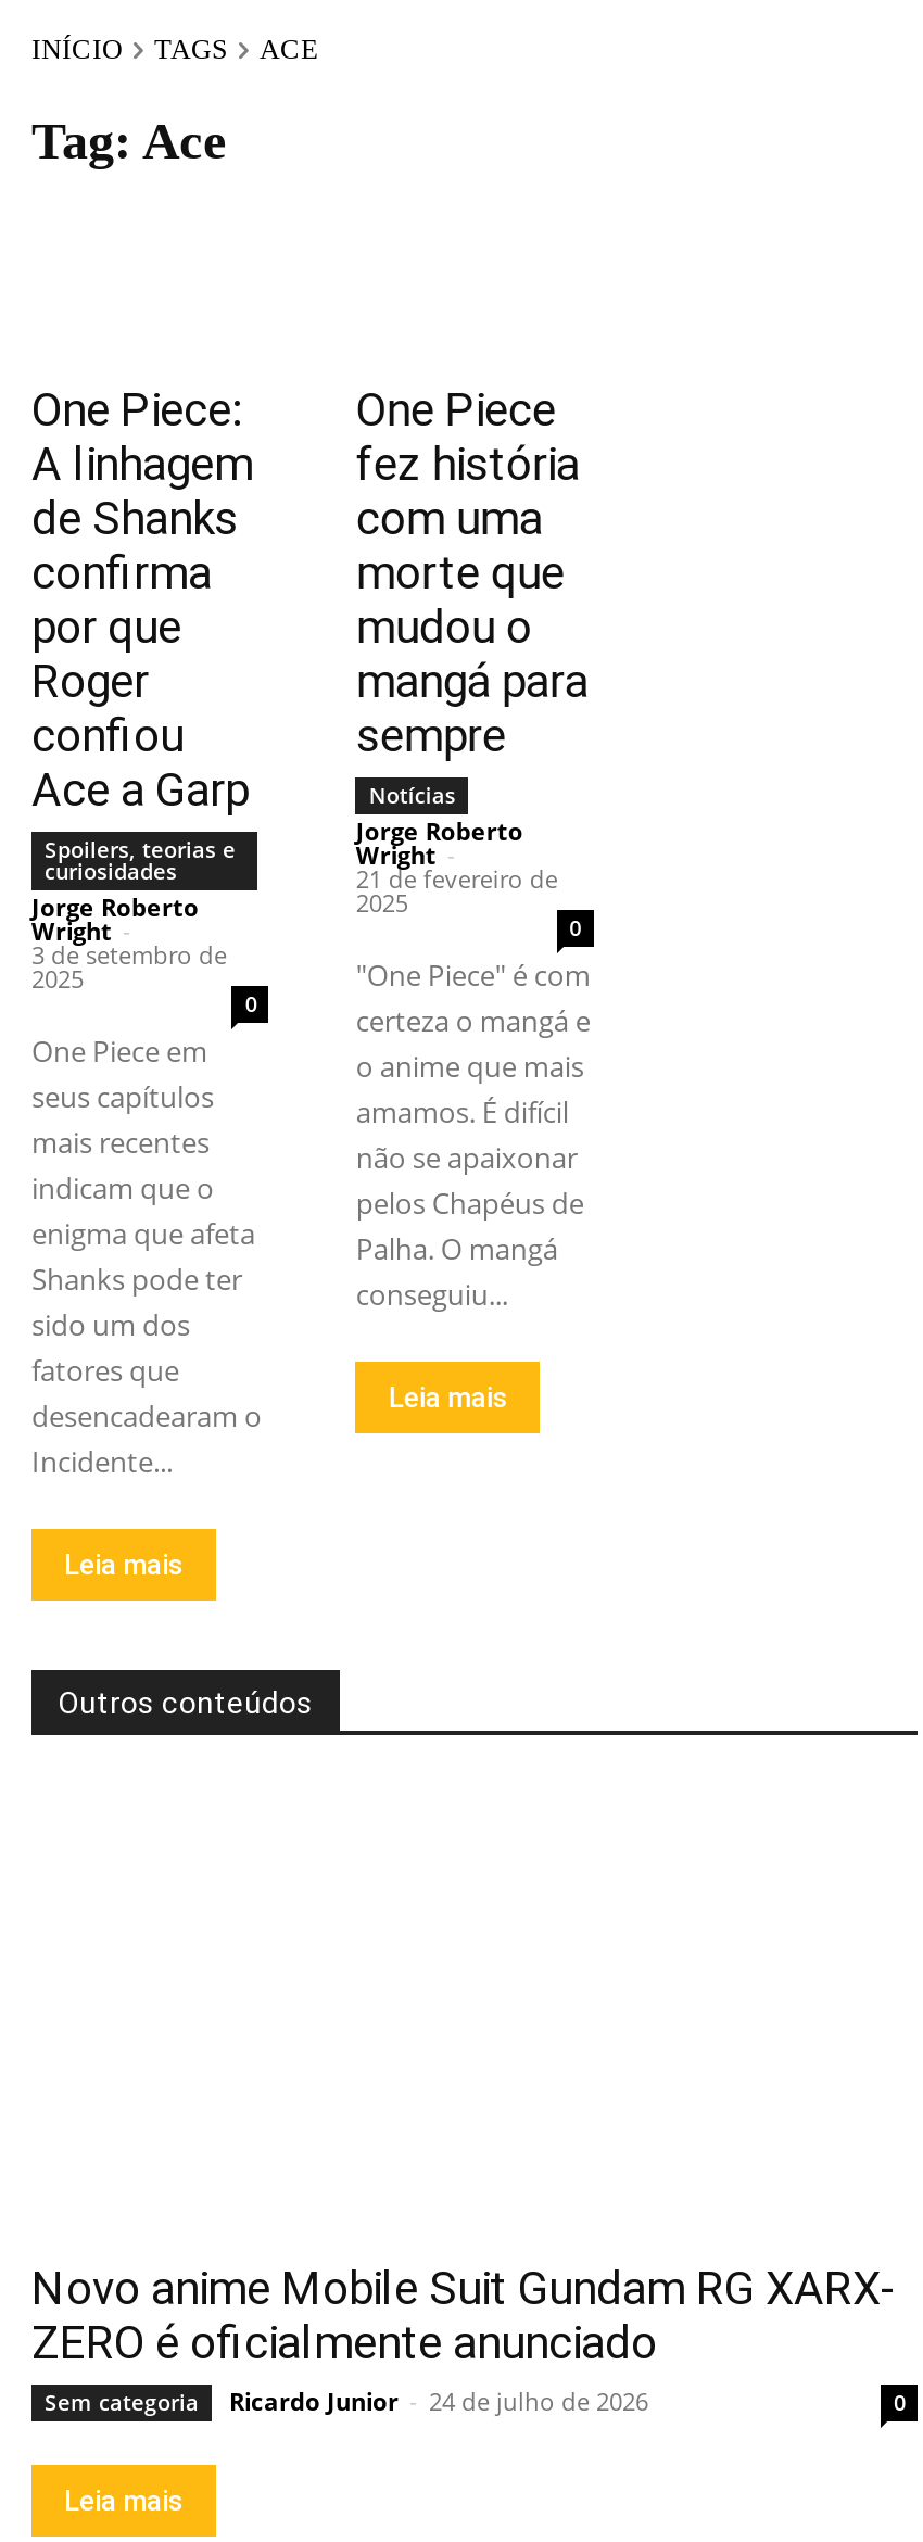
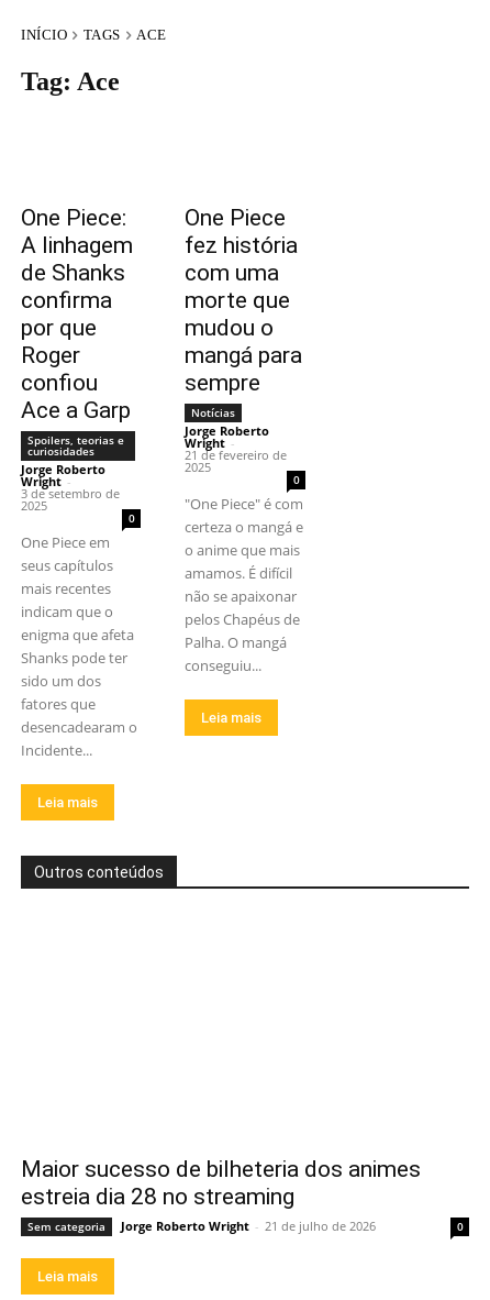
[31,2262,896,2369] Novo anime Mobile Suit Gundam RG XARX- | ZERO é oficialmente anunciado -> [21,1156,421,1209] Maior sucesso de bilheteria dos animes | estreia dia 28 no streaming
[229,2384,648,2416] Ricardo Junior - 24 de julho de 2026 -> [121,1217,376,1234] Jorge Roberto Wright - 21 de julho de 2026

